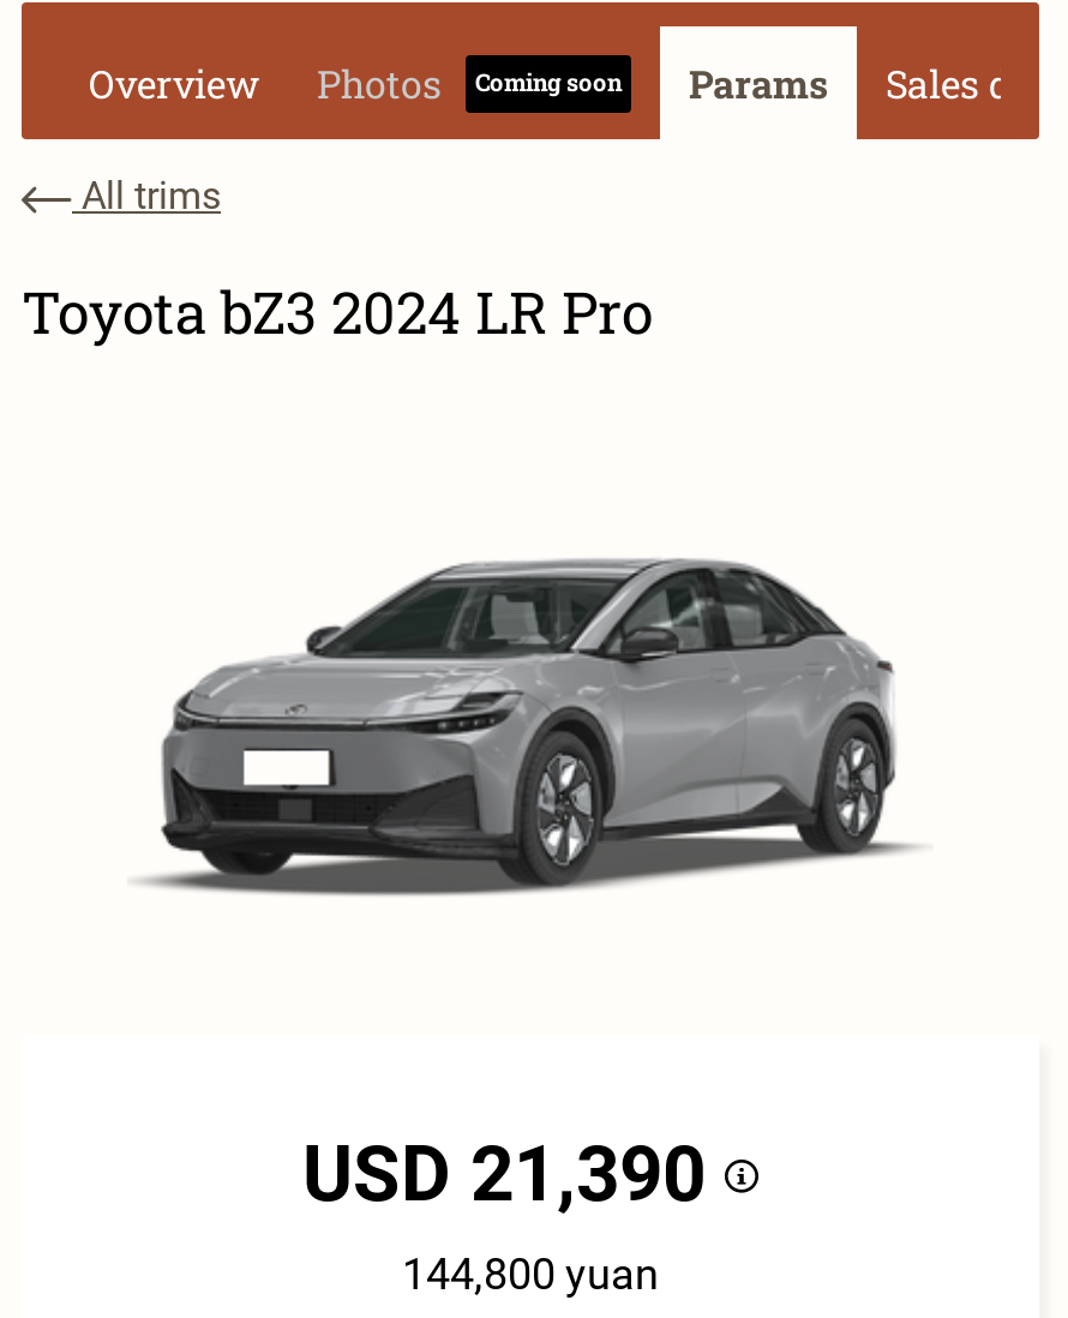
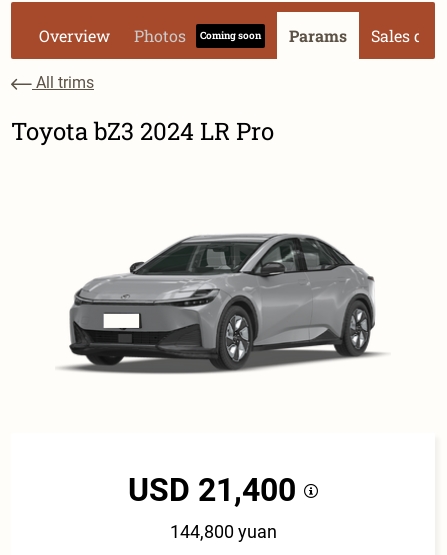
[302,1128,725,1219] USD 21,390 -> [128,471,304,509] USD 21,400

